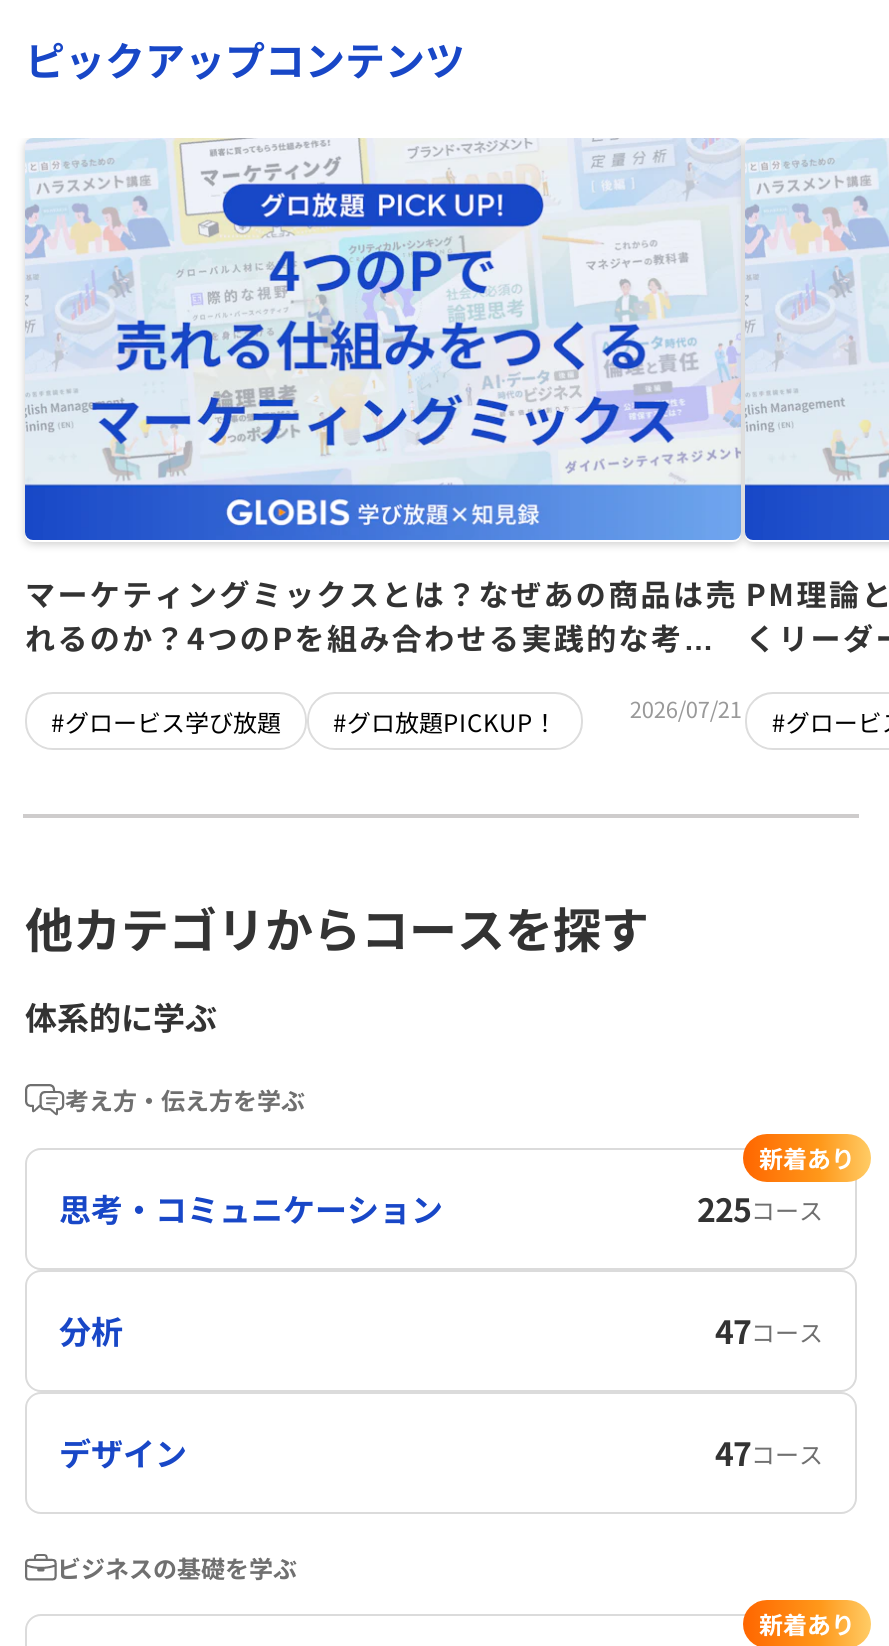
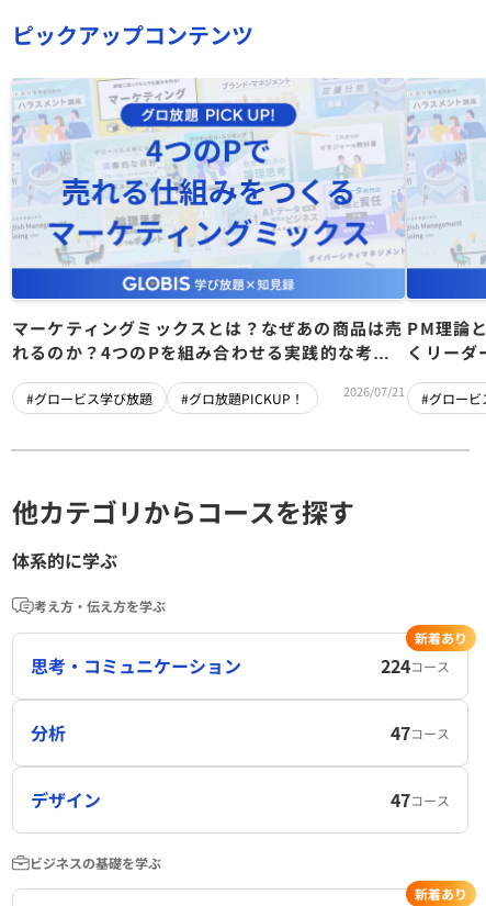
[697,1185,823,1233] 225コース -> [381,653,450,679] 224コース

